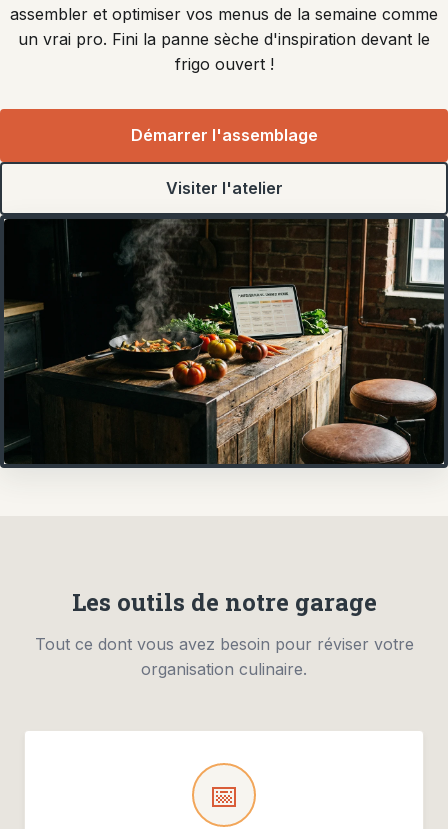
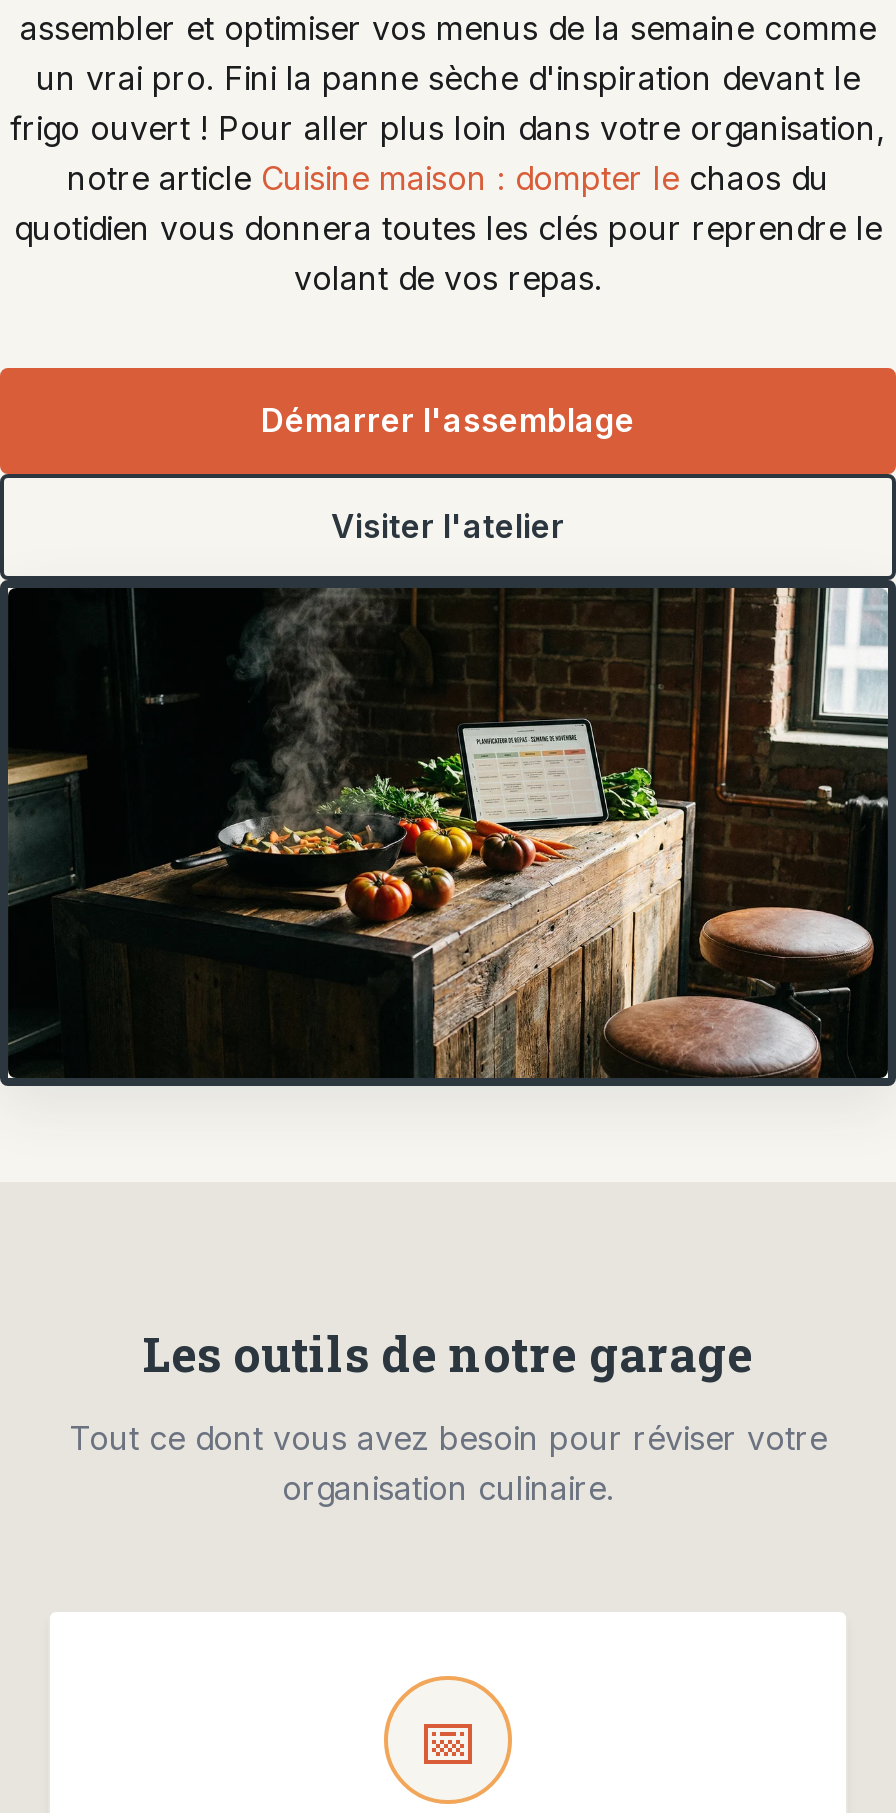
[174,54,273,74] frigo ouvert ! -> [10,108,886,298] frigo ouvert ! Pour aller plus loin dans votre organisation, | notre article Cuisine maison : dompter le chaos du | quotidien vous donnera toutes les clés pour reprendre le | volant de vos repas.

